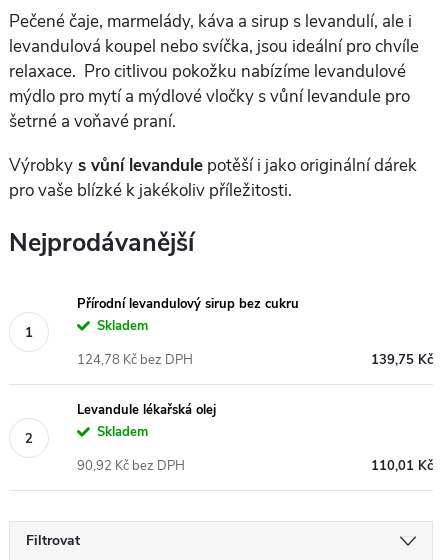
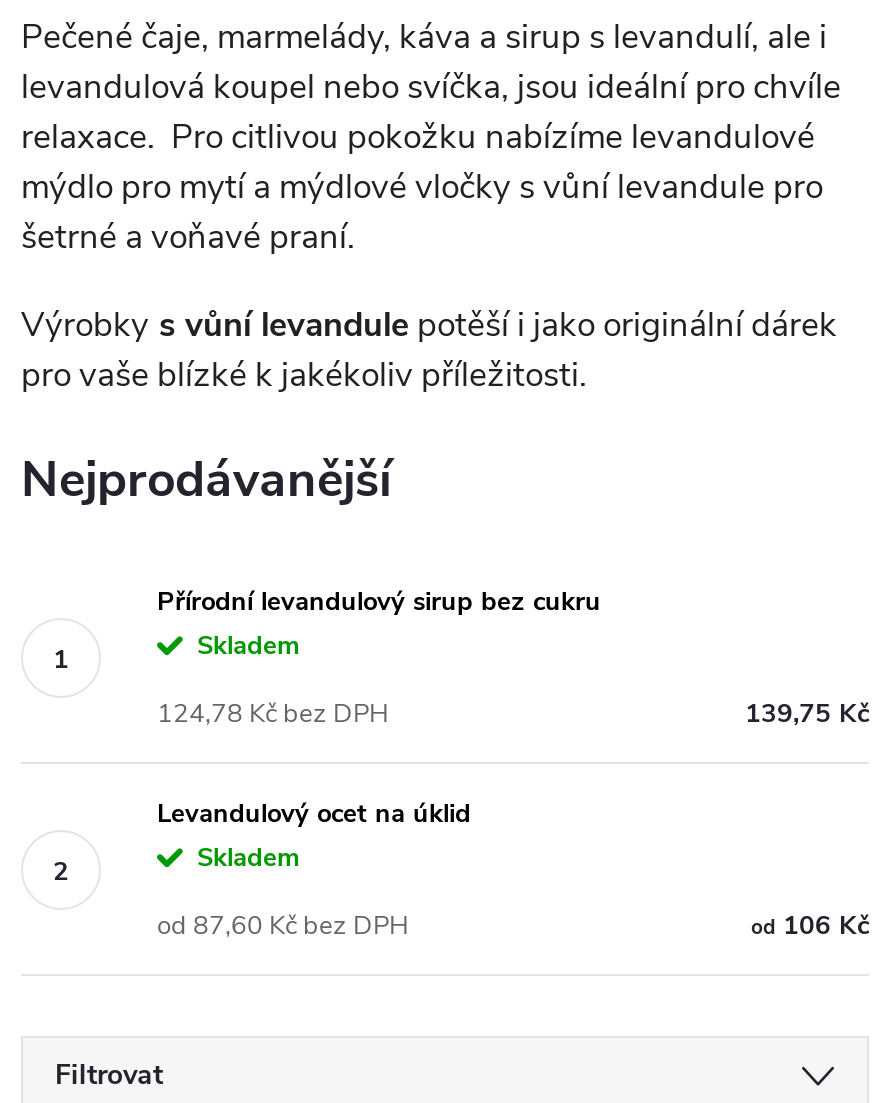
[77,401,216,419] Levandule lékařská olej -> [157,796,471,832] Levandulový ocet na úklid
[77,457,433,475] 110,01 Kč | 90,92 Kč bez DPH -> [157,908,869,944] od 106 Kč | od 87,60 Kč bez DPH

